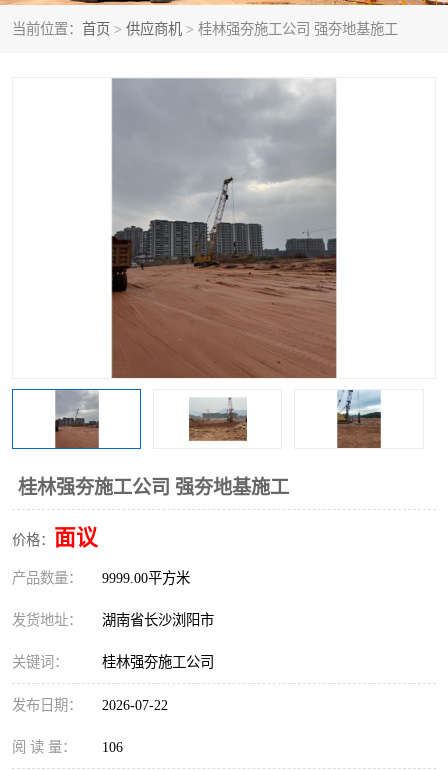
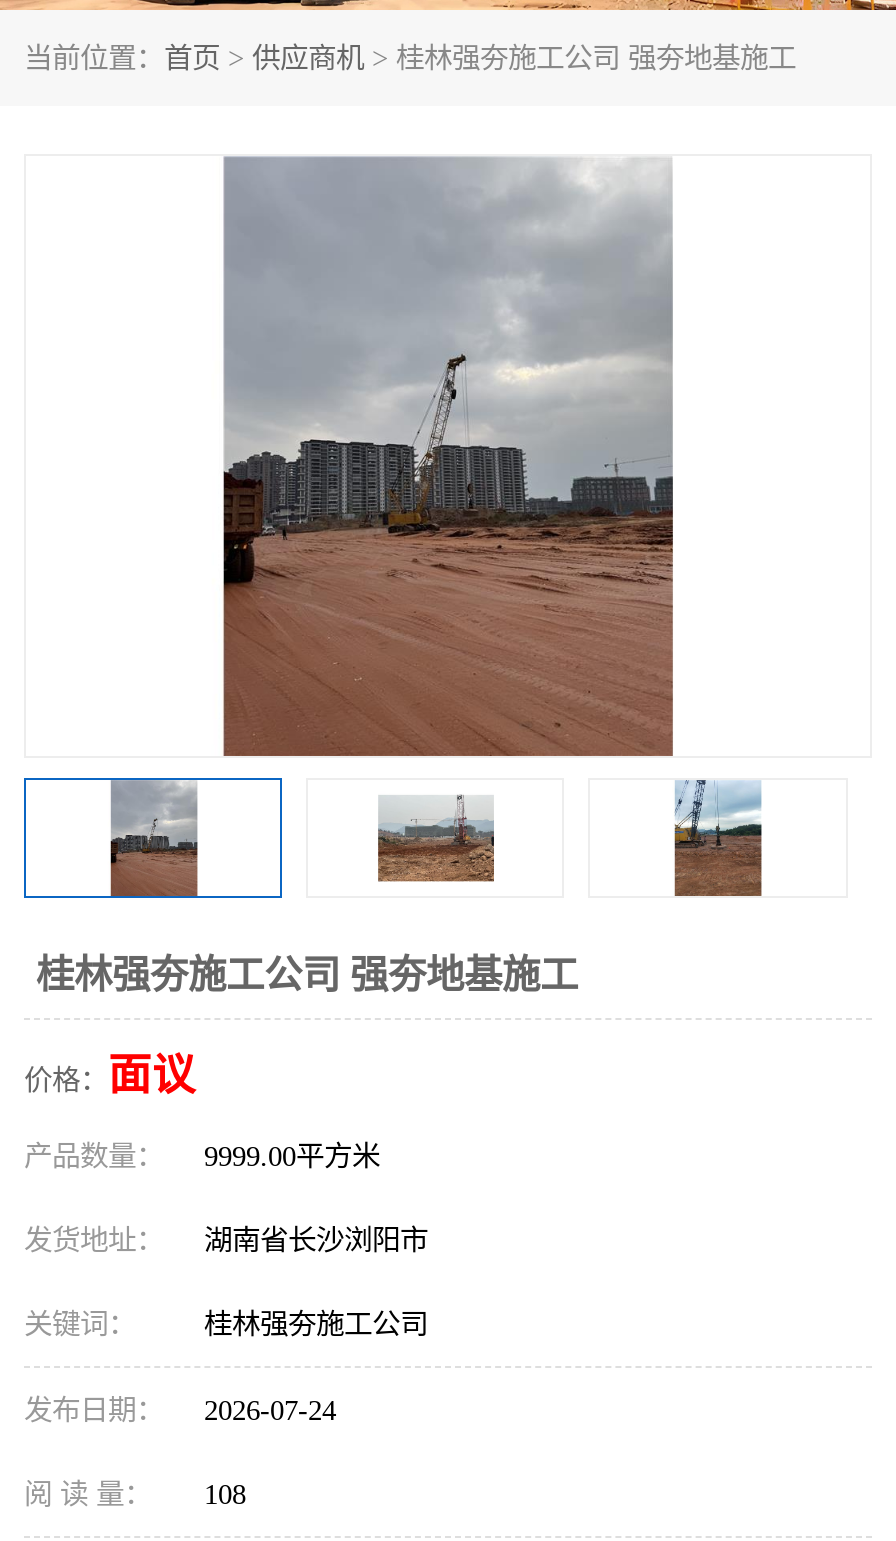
[12,697,168,713] 发布日期： 2026-07-22 -> [24,1394,336,1426] 发布日期： 2026-07-24
[12,739,123,755] 阅 读 量： 106 -> [24,1478,246,1510] 阅 读 量： 108

